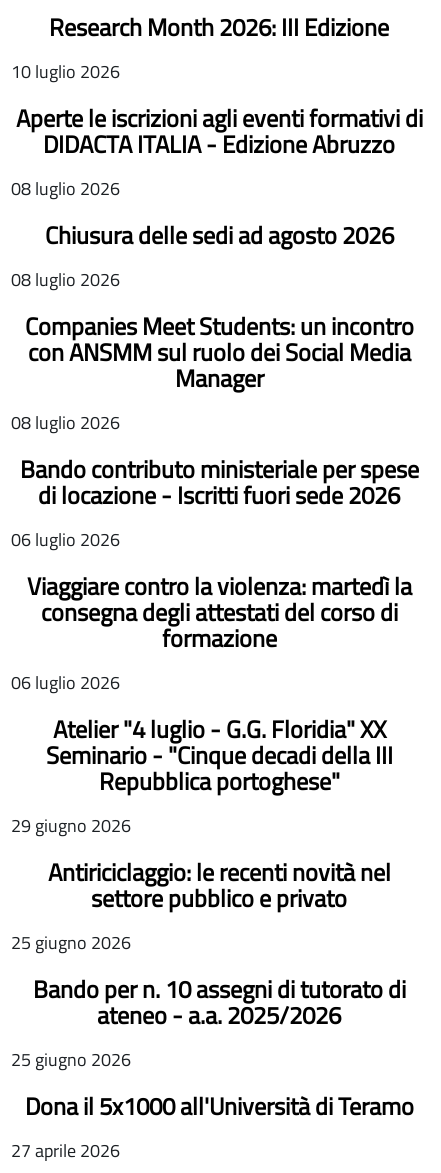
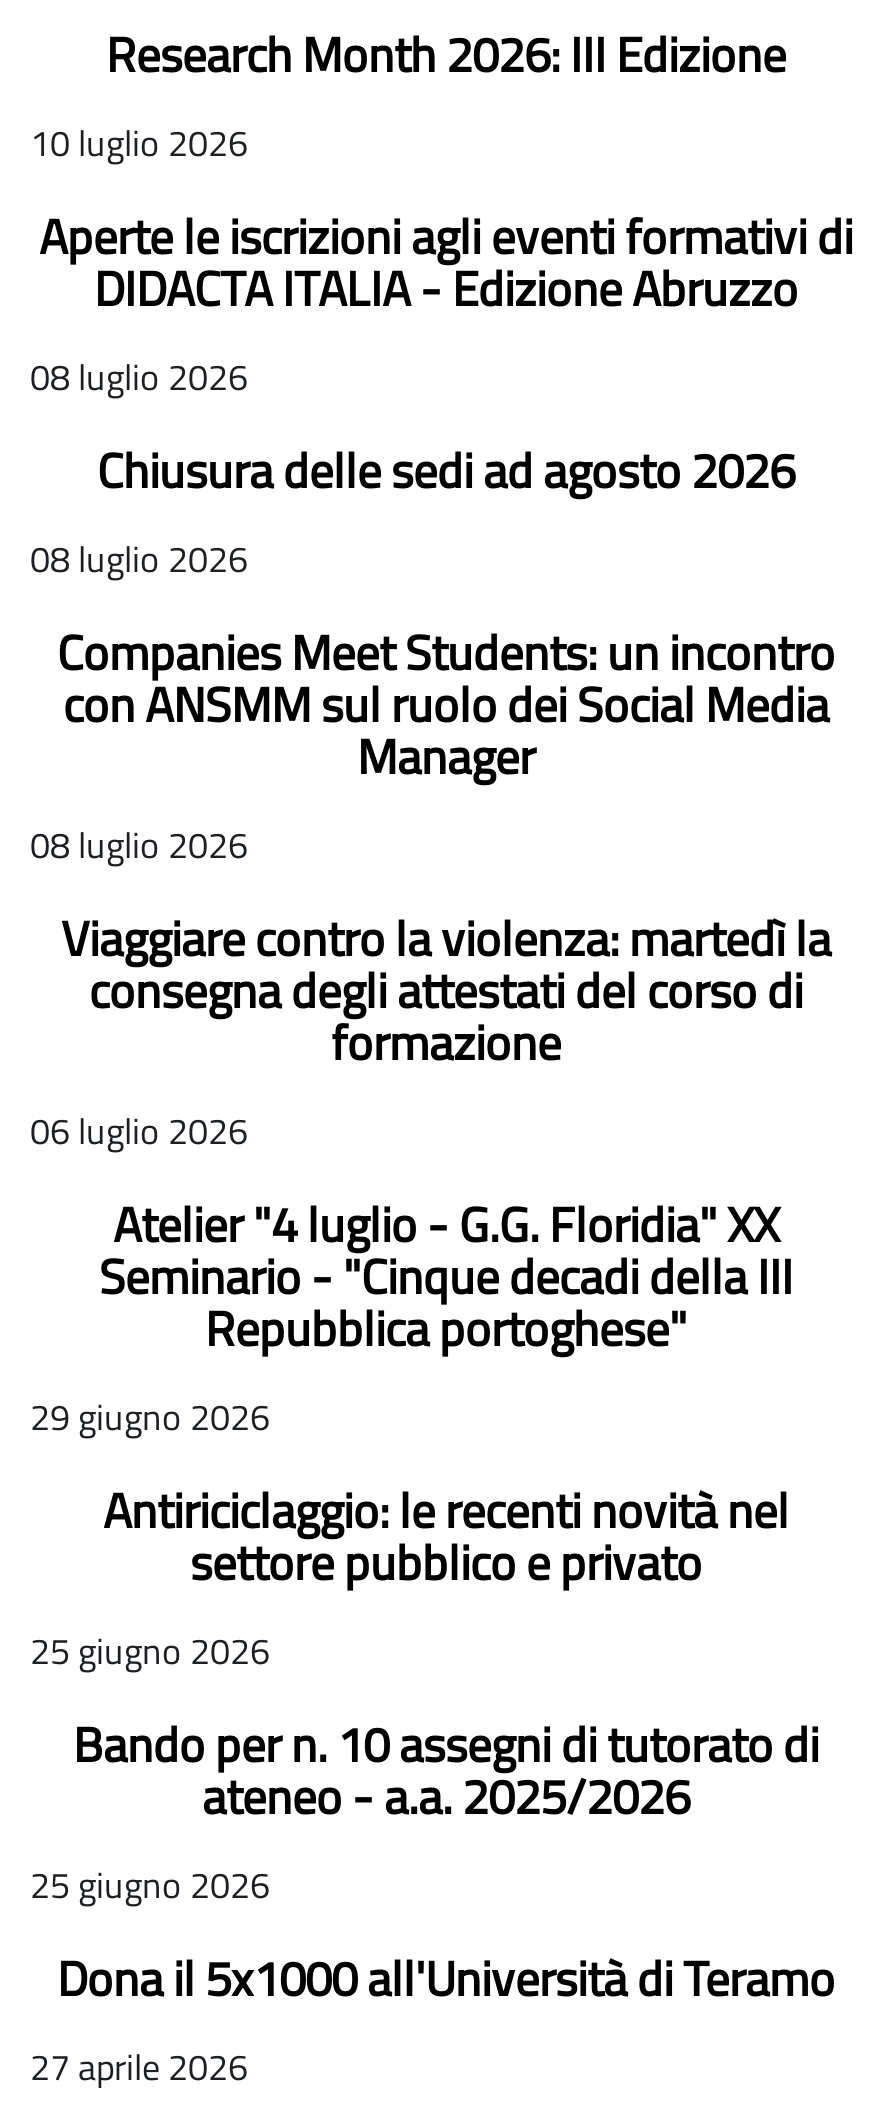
[11,451,418,553] Bando contributo ministeriale per spese | di locazione - Iscritti fuori sede 2026 | 06 luglio 2026 -> none

